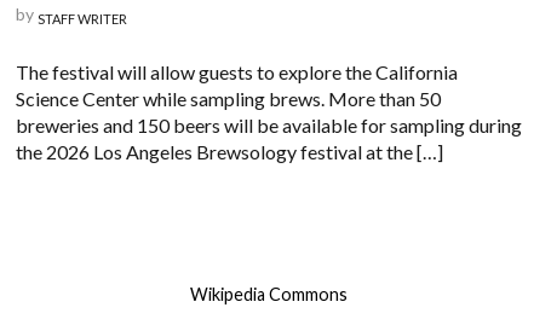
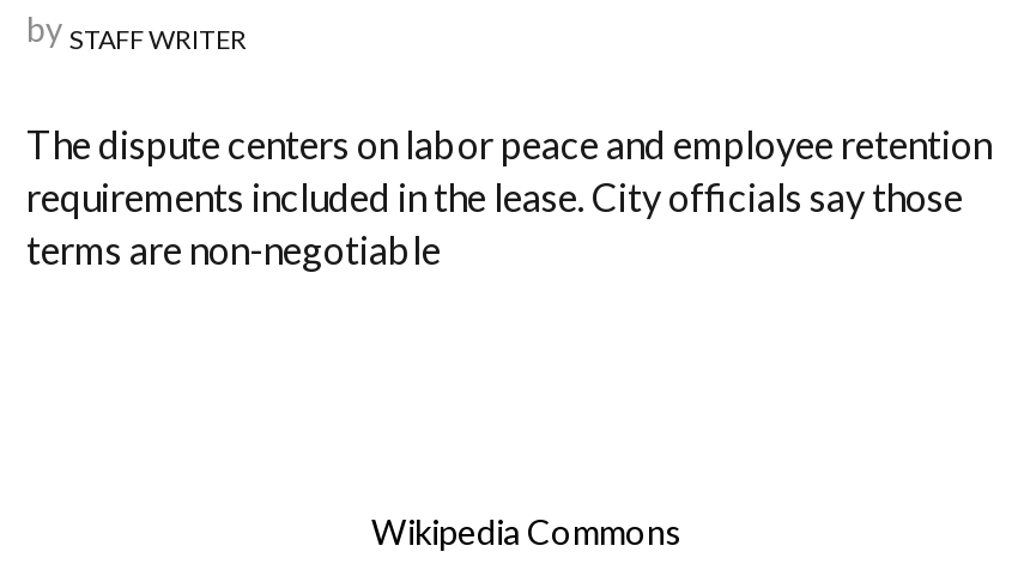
[16,60,522,163] The festival will allow guests to explore the California | Science Center while sampling brews. More than 50 | breweries and 150 beers will be available for sampling during | the 2026 Los Angeles Brewsology festival at the […] -> [26,120,992,271] The dispute centers on labor peace and employee retention | requirements included in the lease. City officials say those | terms are non-negotiable

